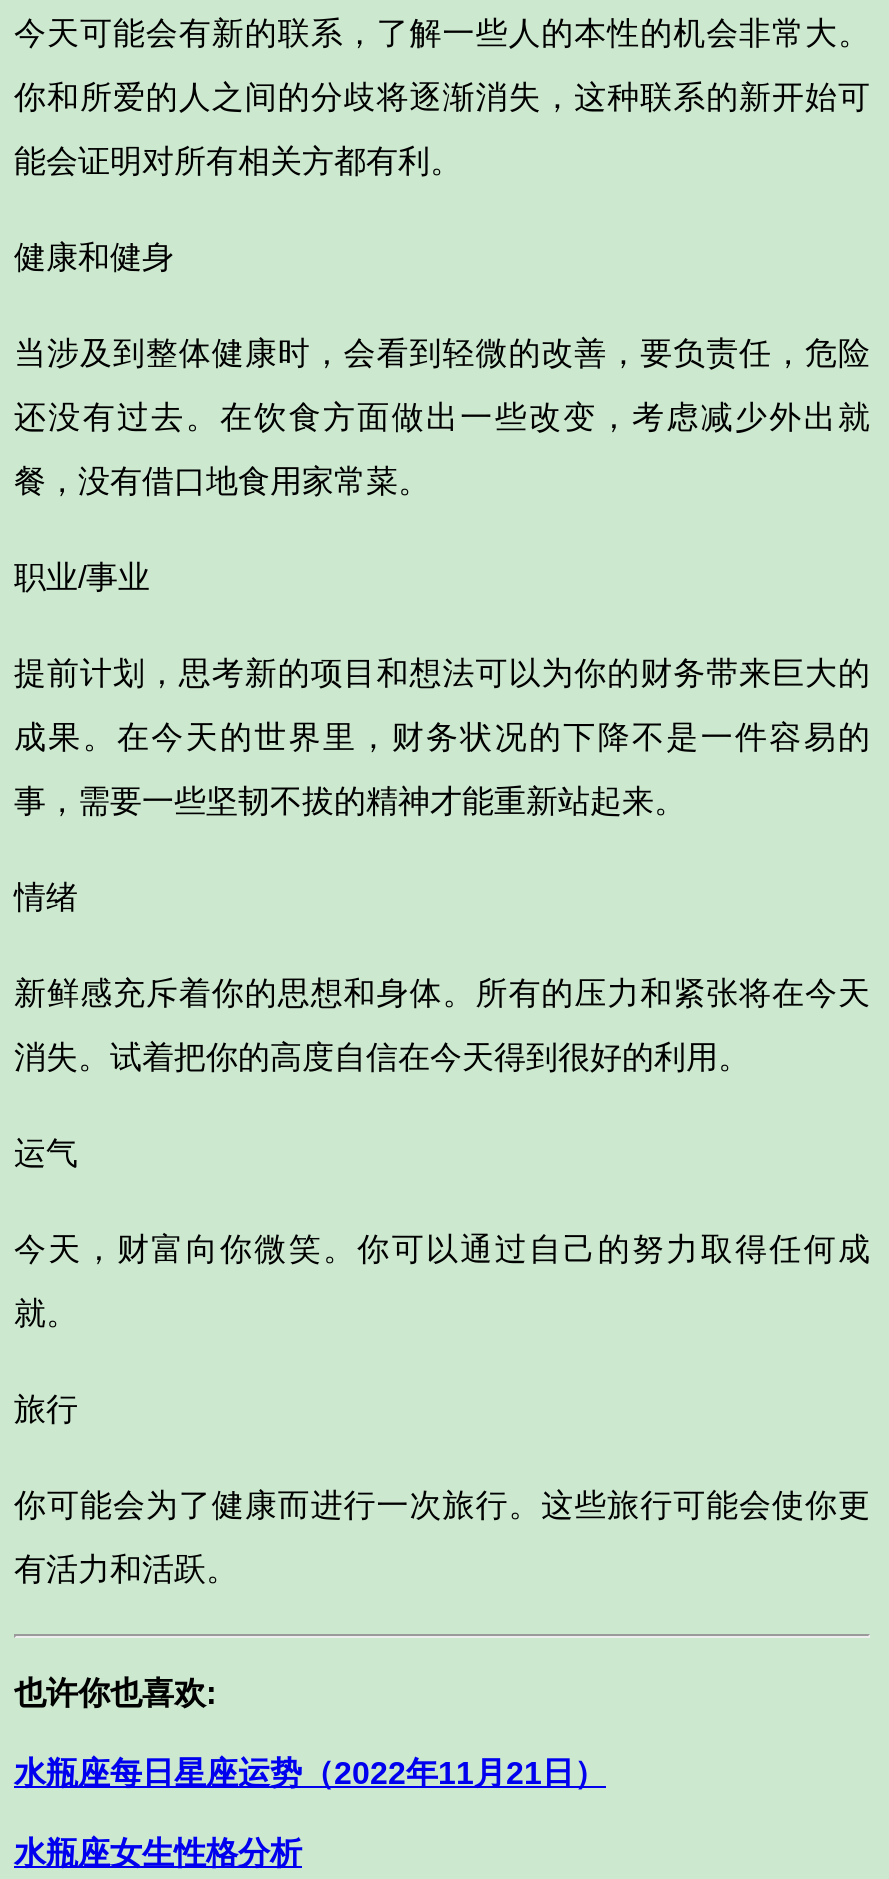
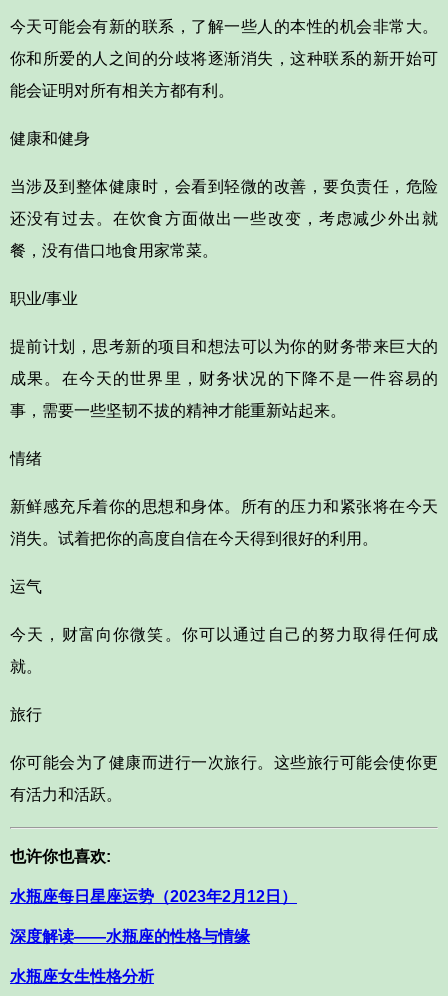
[14,1756,606,1790] 水瓶座每日星座运势（2022年11月21日） -> [10,888,297,945] 水瓶座每日星座运势（2023年2月12日） | 深度解读——水瓶座的性格与情缘

